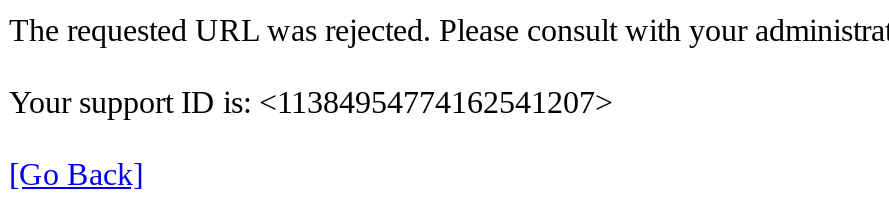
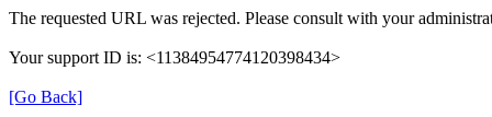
[9,85,613,119] Your support ID is: <11384954774162541207> -> [9,48,340,67] Your support ID is: <11384954774120398434>

